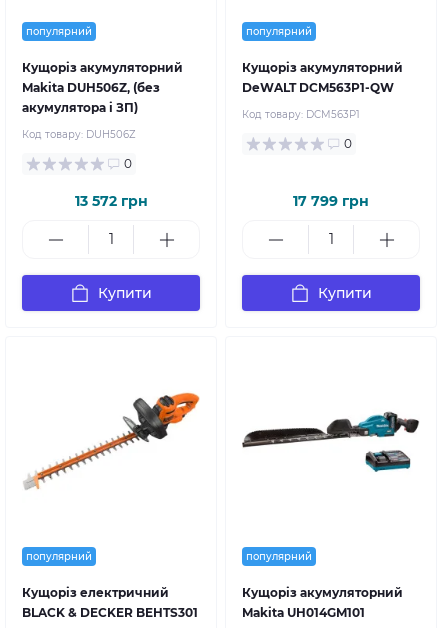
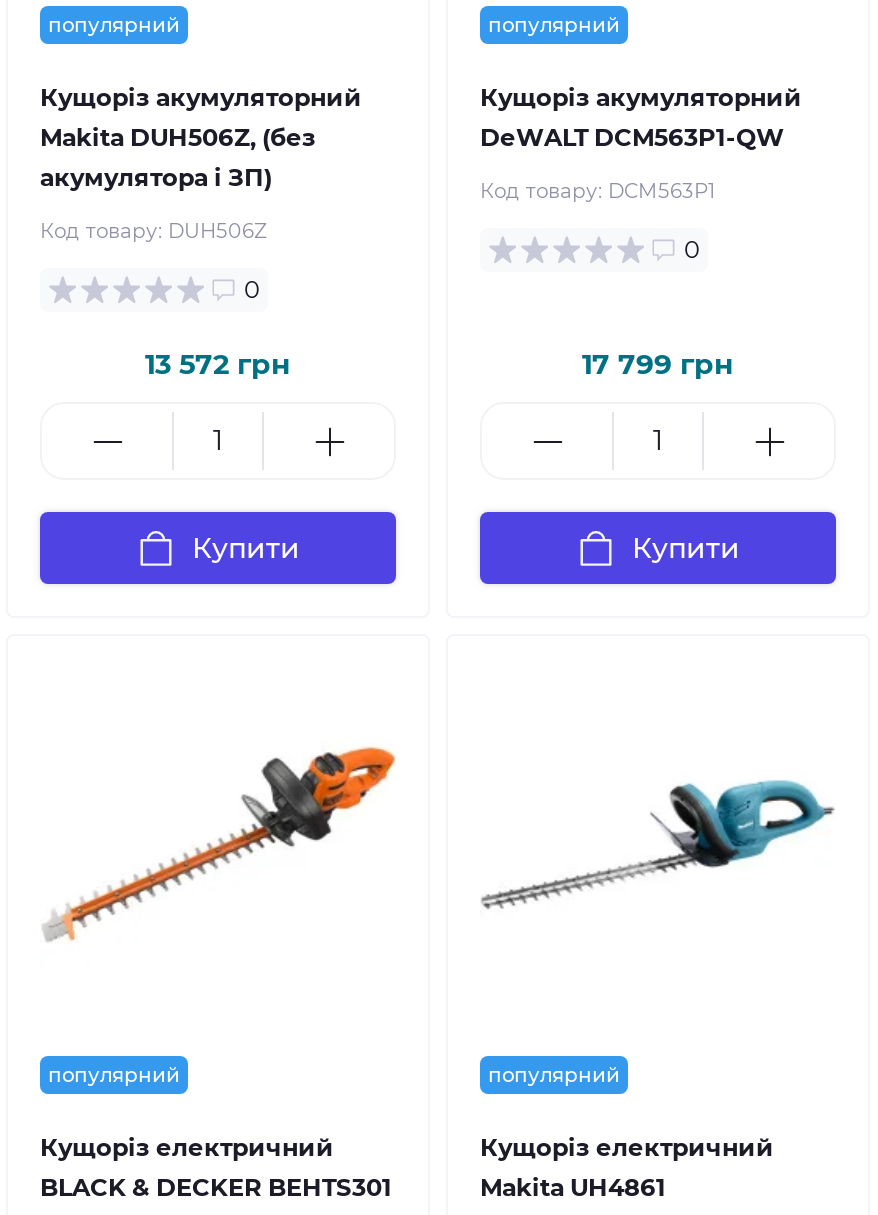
[241,409,419,473] [image] -> [480,778,832,910] [image]
[242,585,403,600] Кущоріз акумуляторний -> [480,1132,774,1162] Кущоріз електричний
[242,605,365,620] Makita UH014GM101 -> [480,1172,666,1202] Makita UH4861

